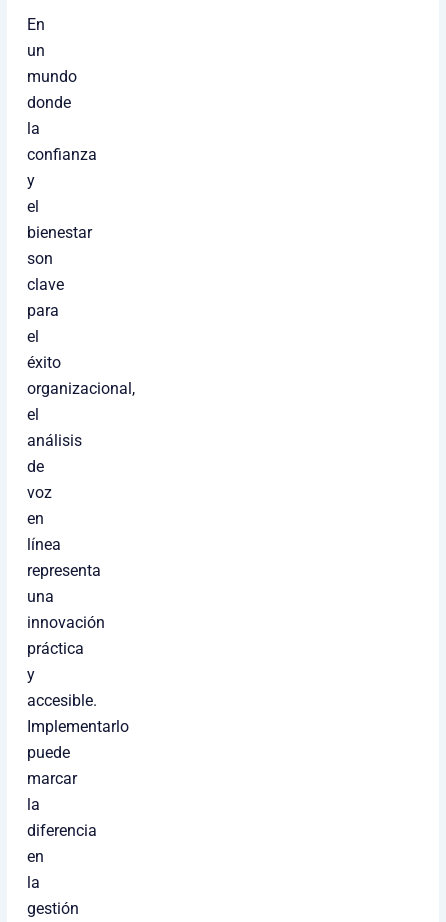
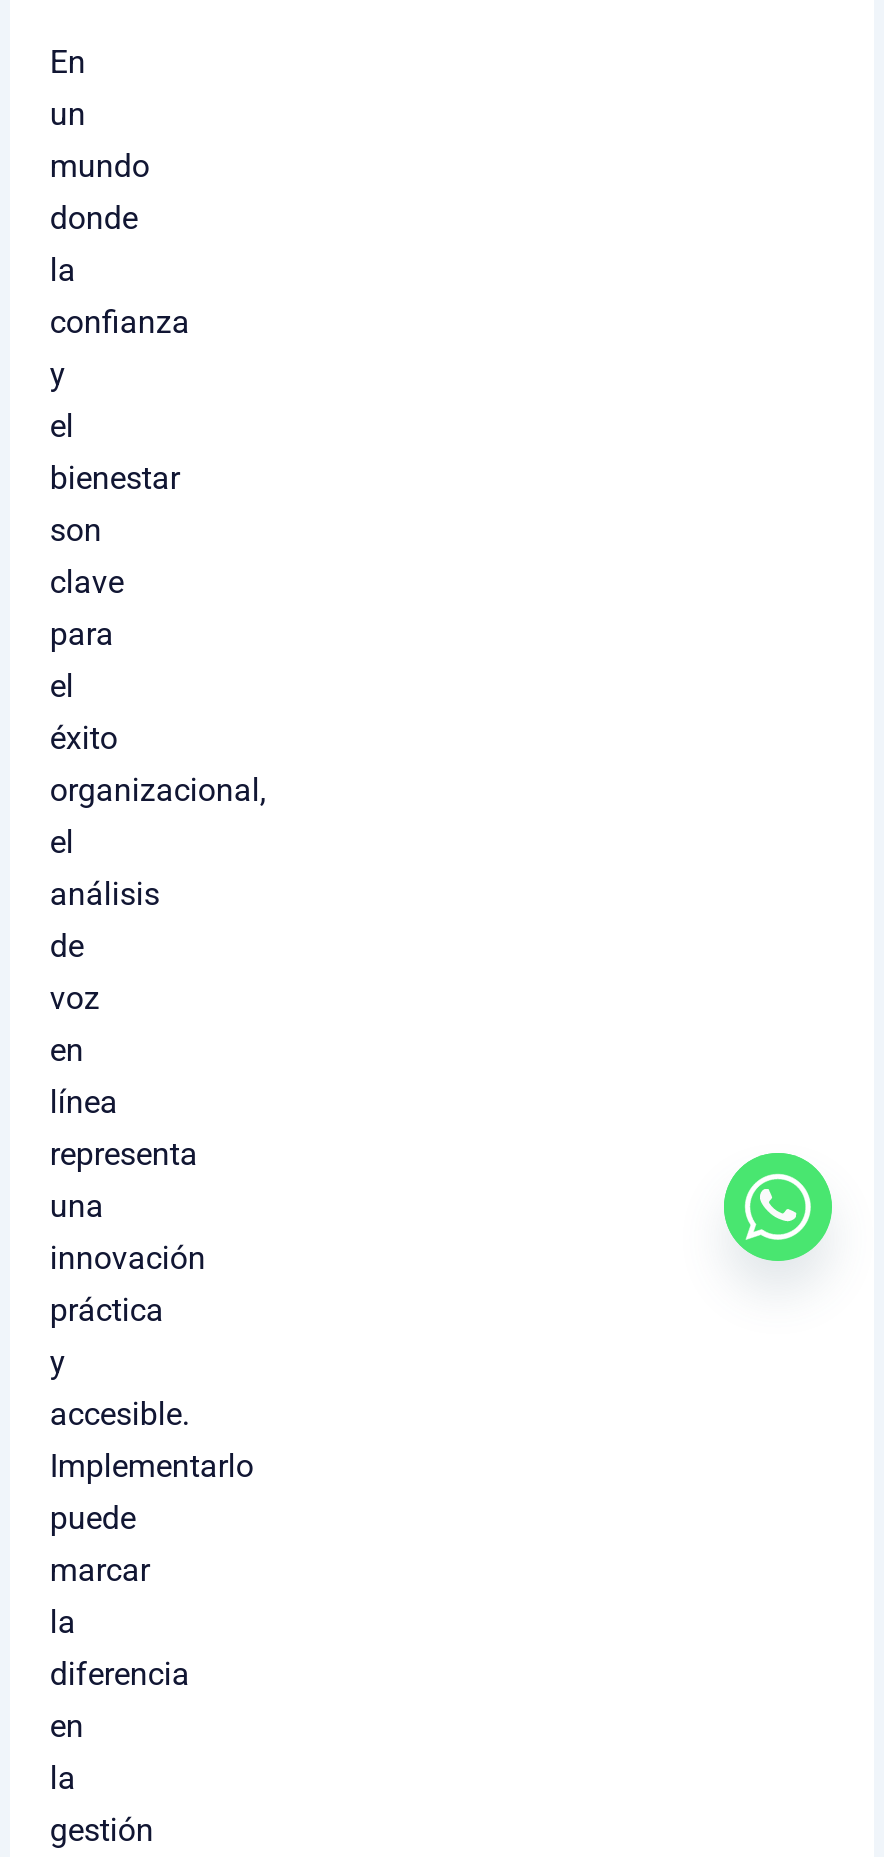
none -> [720,1151,836,1287] [image]

